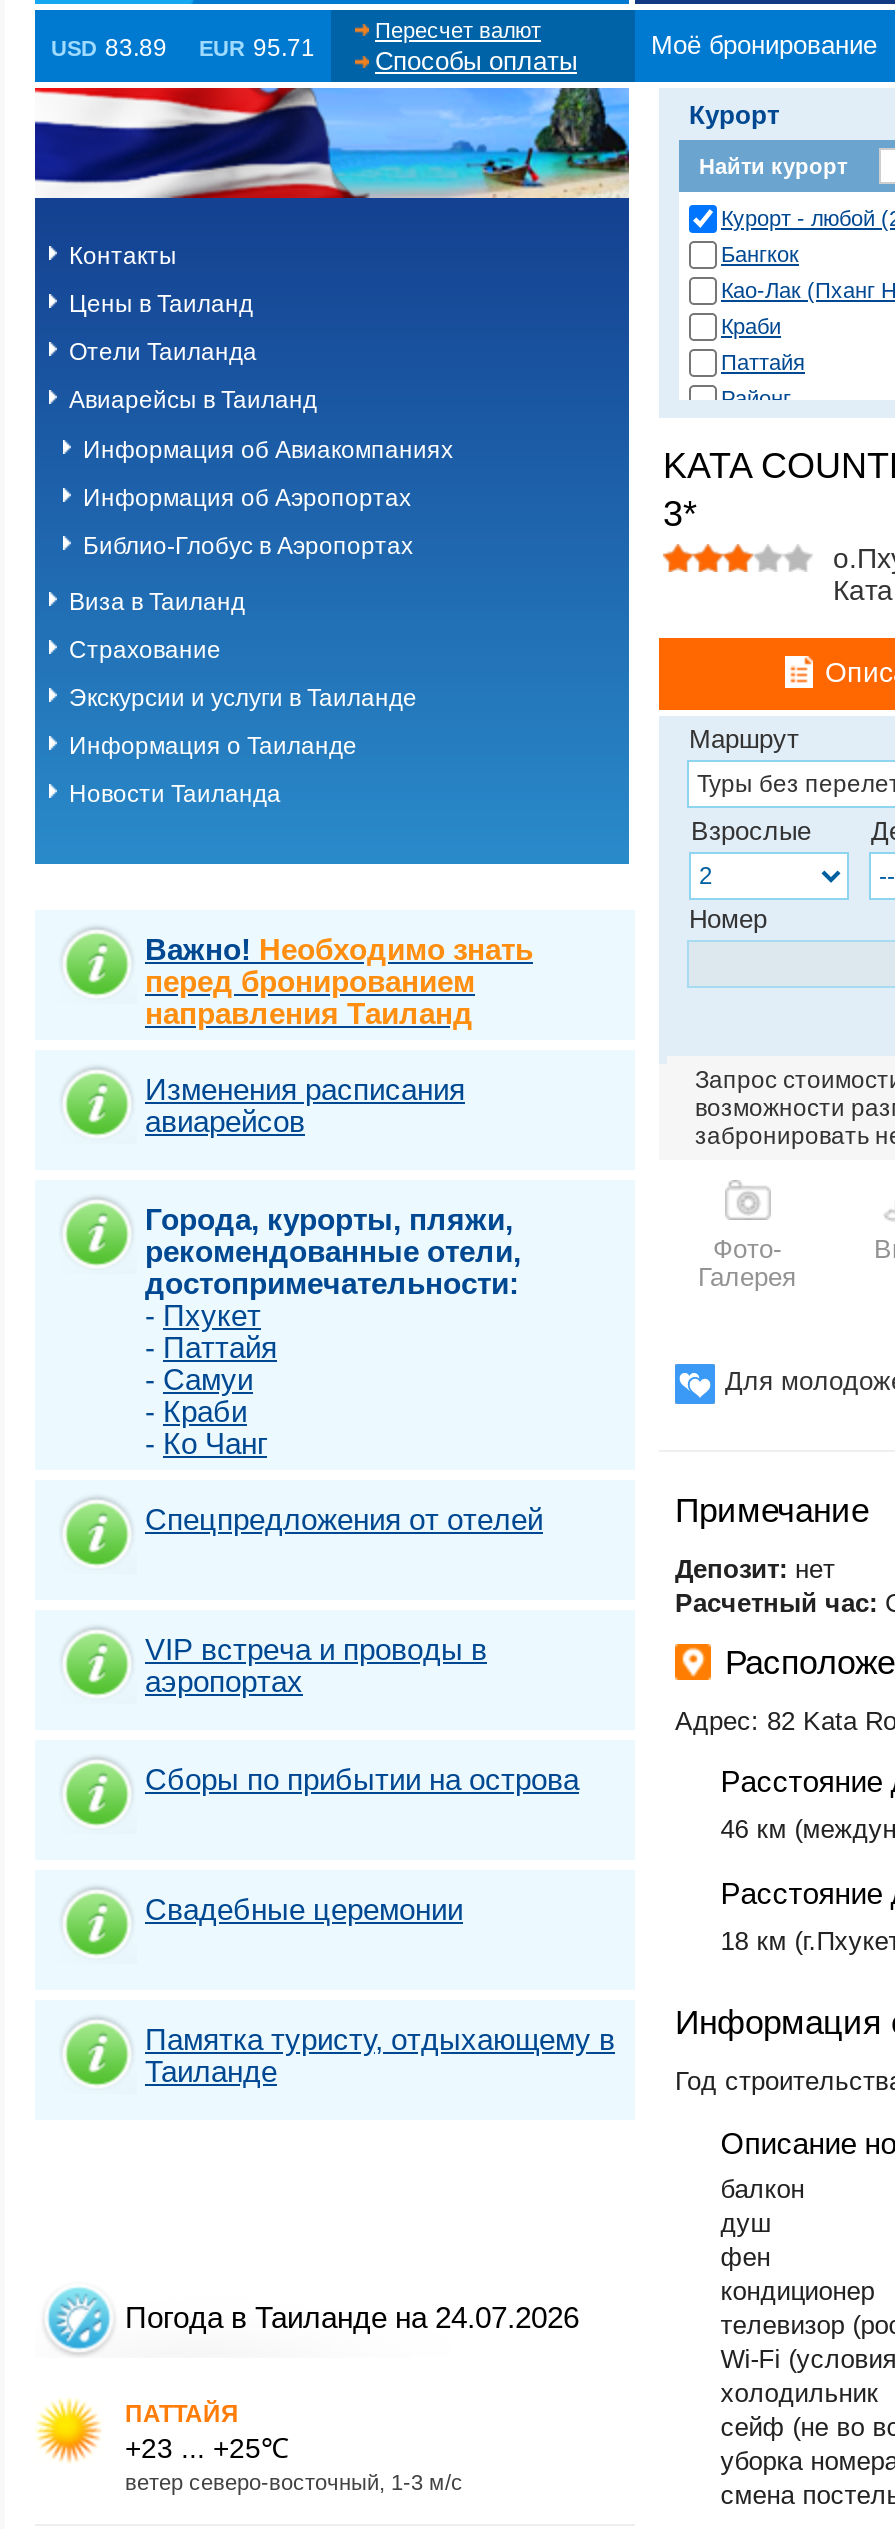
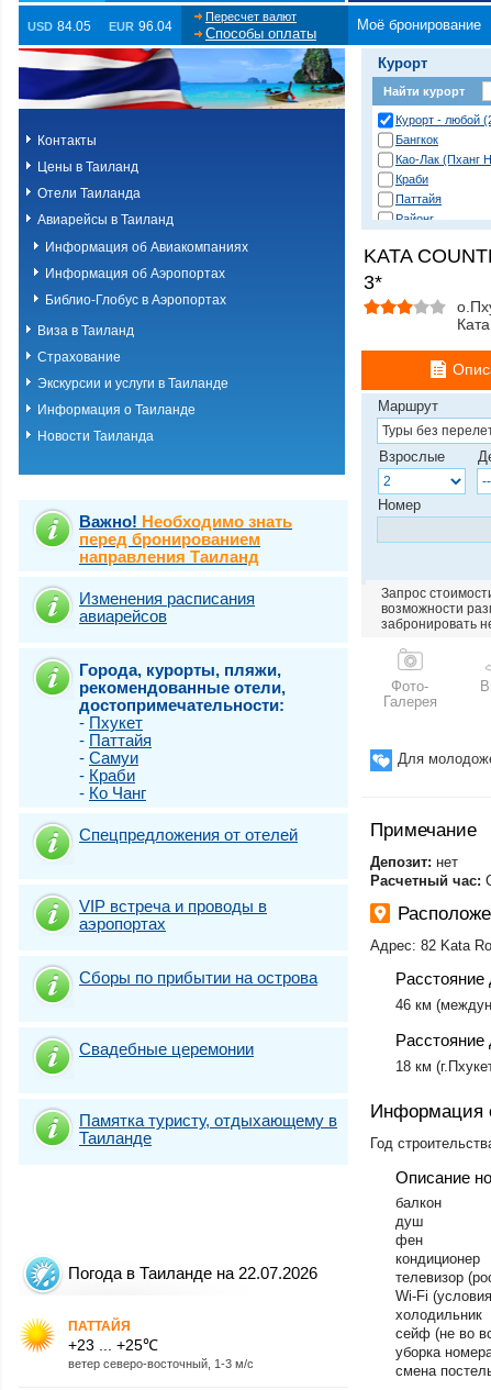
[51,34,167,62] USD 83.89 -> [27,19,91,34] USD 84.05
[199,34,315,62] EUR 95.71 -> [109,19,172,34] EUR 96.04
[125,2300,579,2334] Погода в Таиланде на 24.07.2026 -> [68,1264,317,1282] Погода в Таиланде на 22.07.2026

